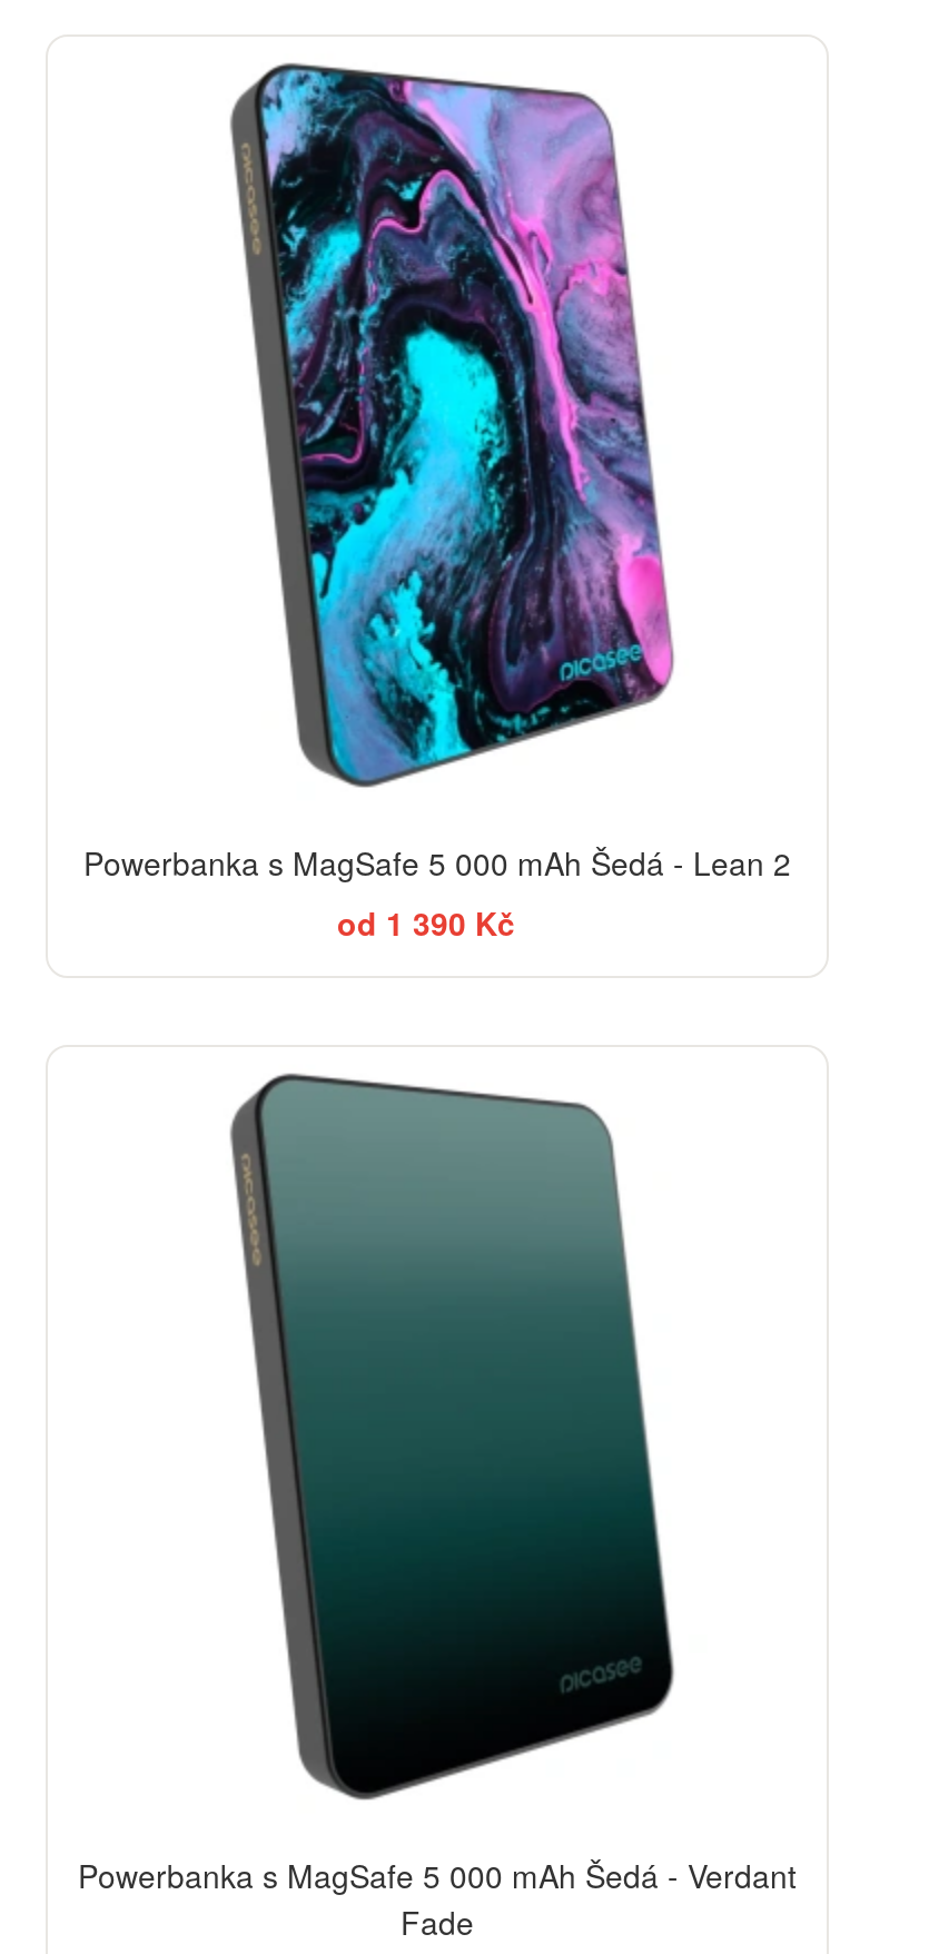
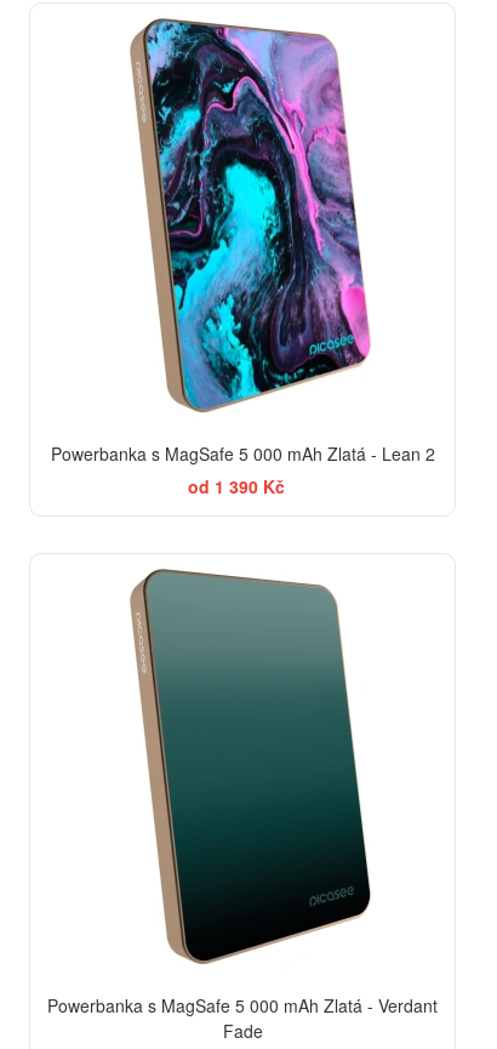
[83,68,791,886] [image] | Powerbanka s MagSafe 5 000 mAh Šedá - Lean 2 -> [50,34,435,466] [image] | Powerbanka s MagSafe 5 000 mAh Zlatá - Lean 2
[78,1078,797,1897] [image] | Powerbanka s MagSafe 5 000 mAh Šedá - Verdant -> [47,585,438,1018] [image] | Powerbanka s MagSafe 5 000 mAh Zlatá - Verdant

